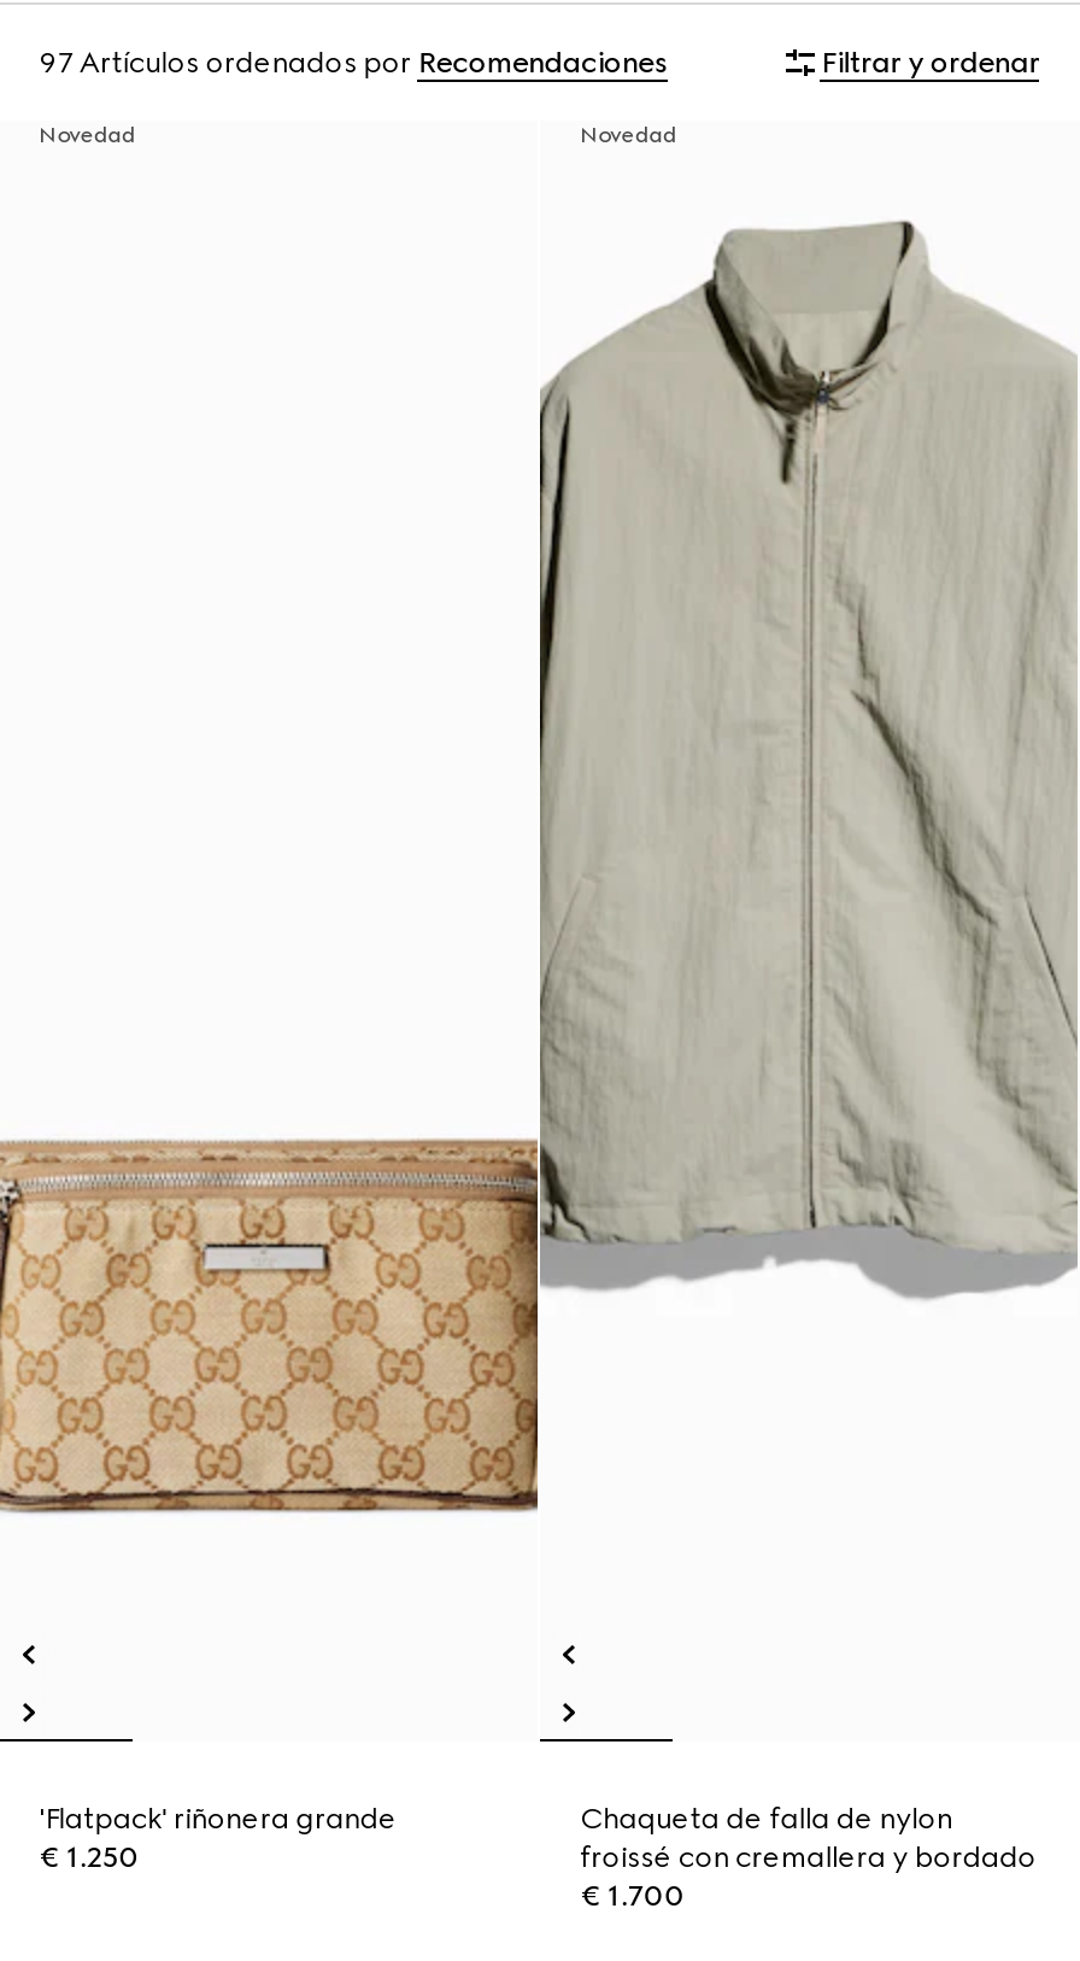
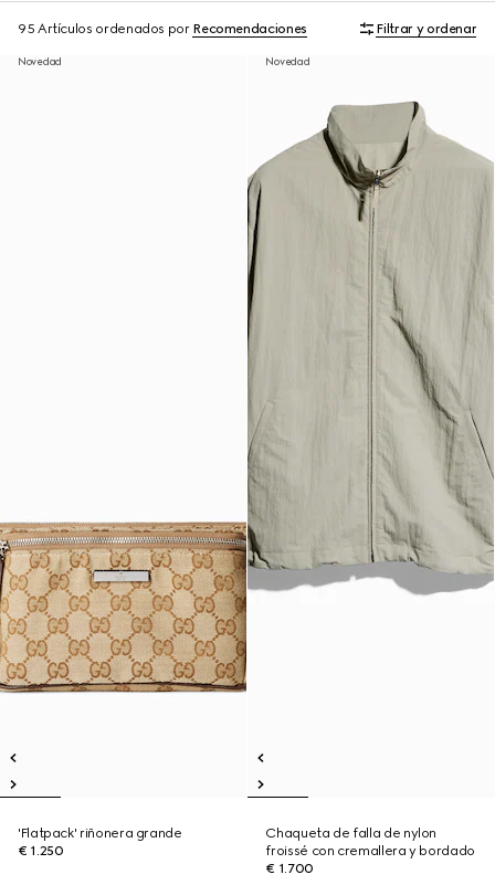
[39,46,668,80] 97 Artículos ordenados por Recomendaciones -> [18,21,307,36] 95 Artículos ordenados por Recomendaciones

